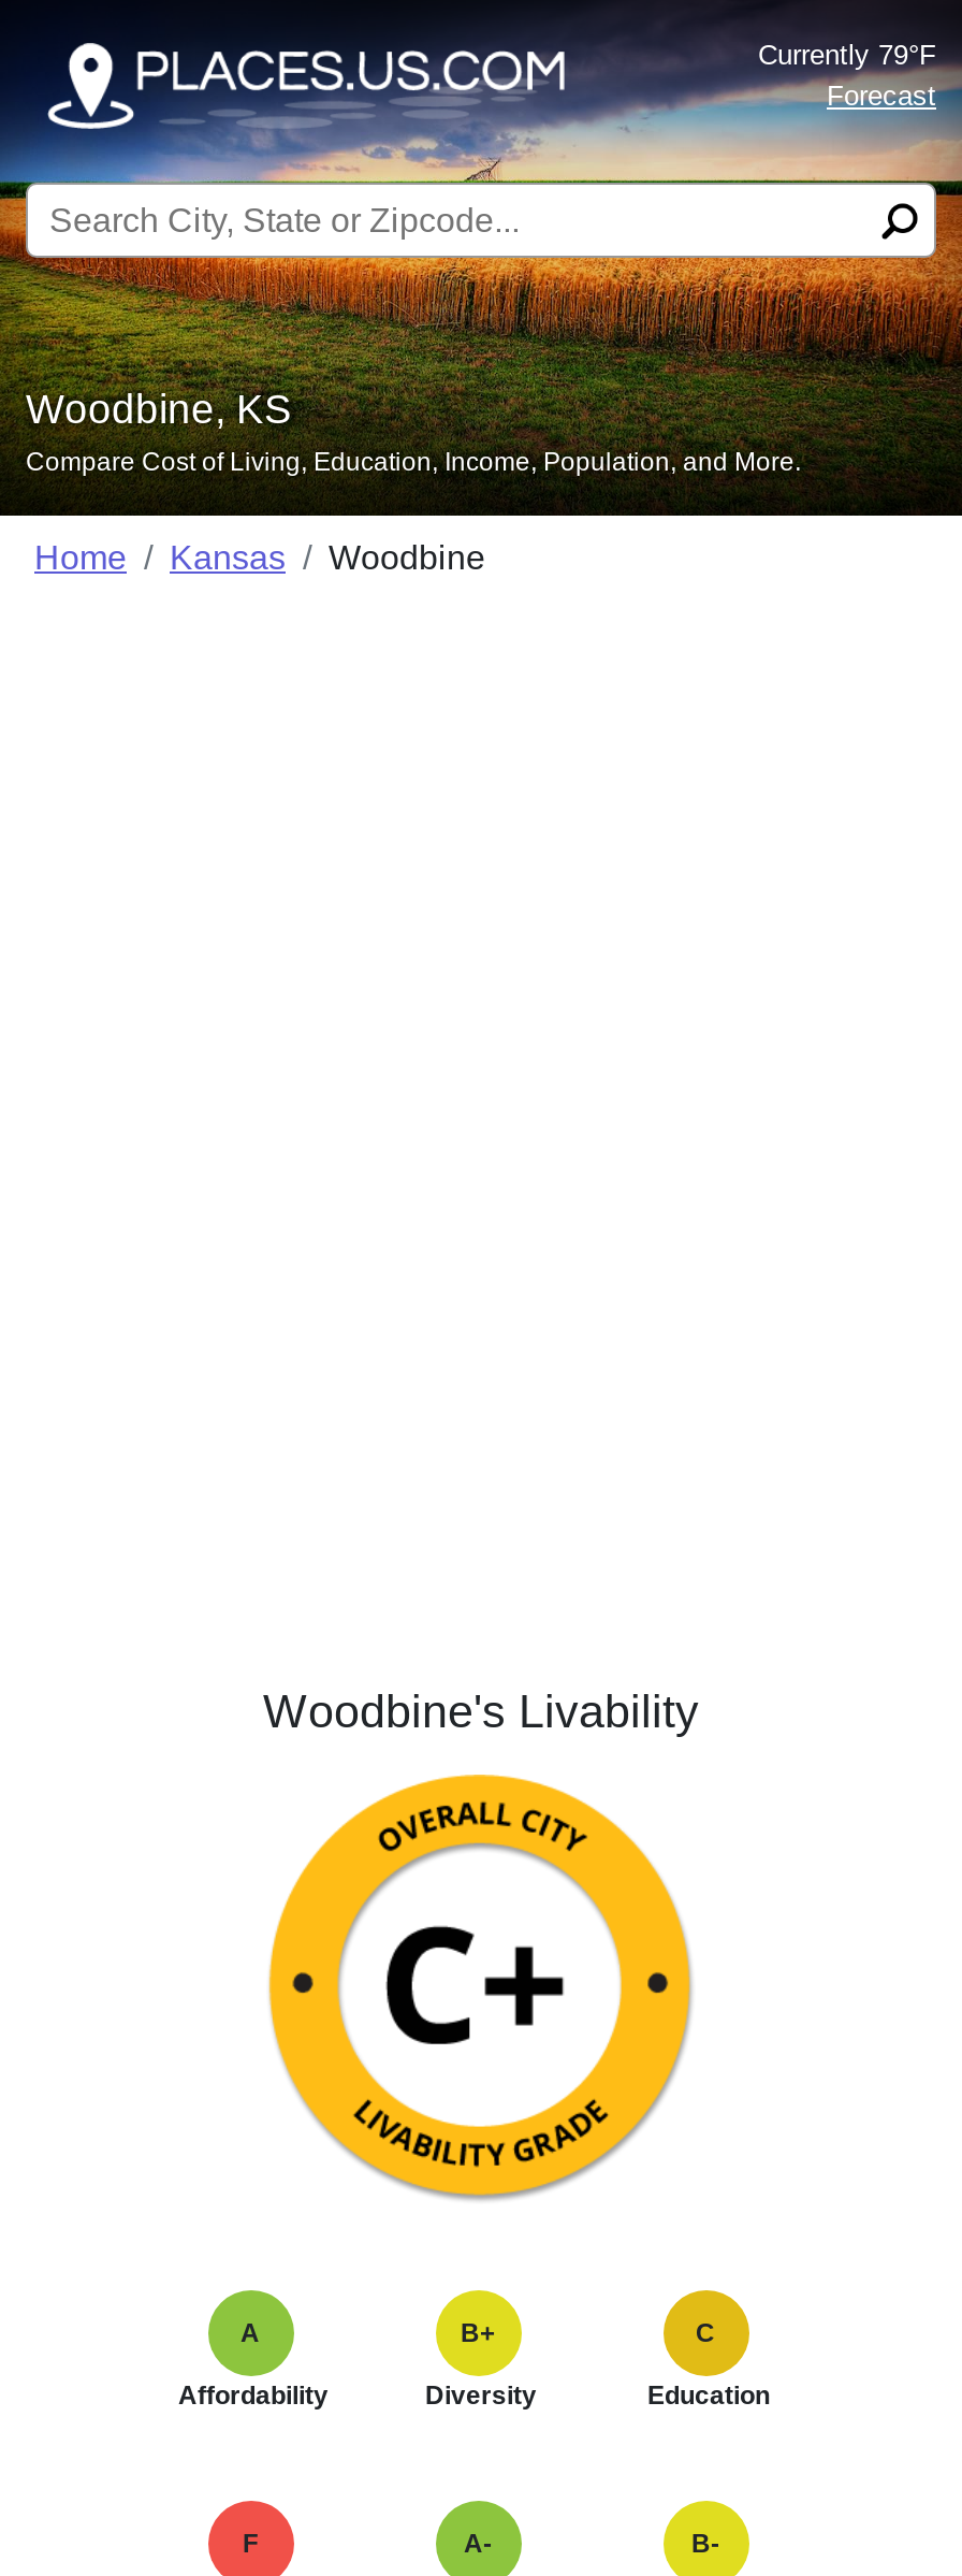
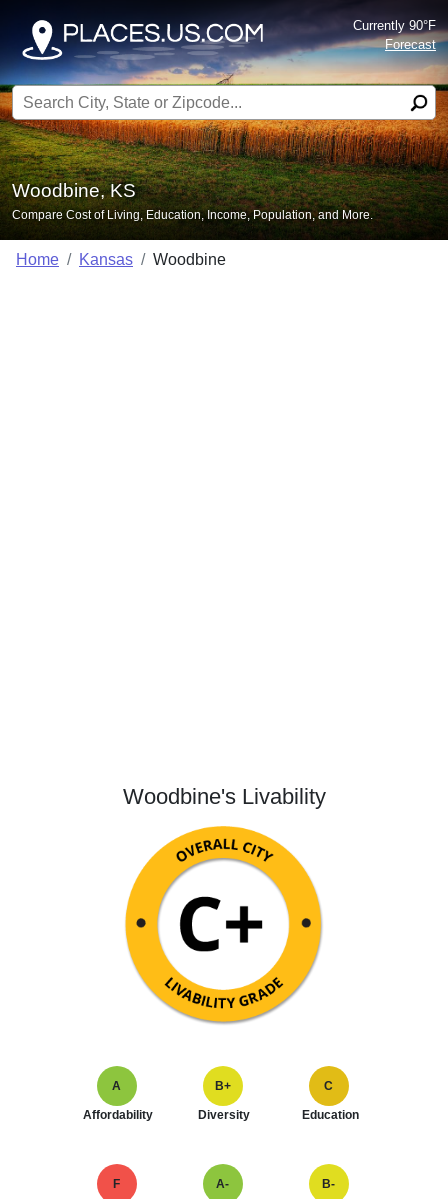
[758,39,936,71] Currently 79°F -> [353,18,436,33] Currently 90°F

